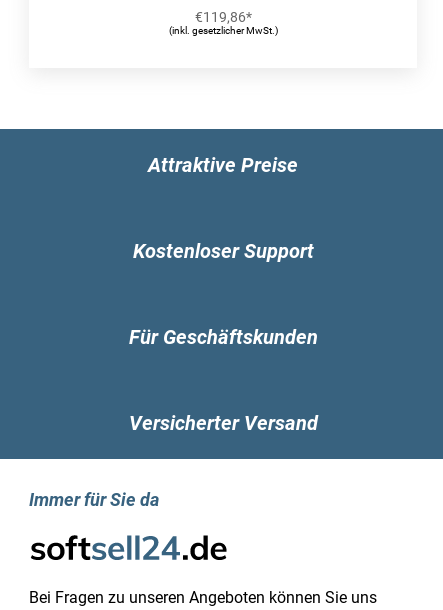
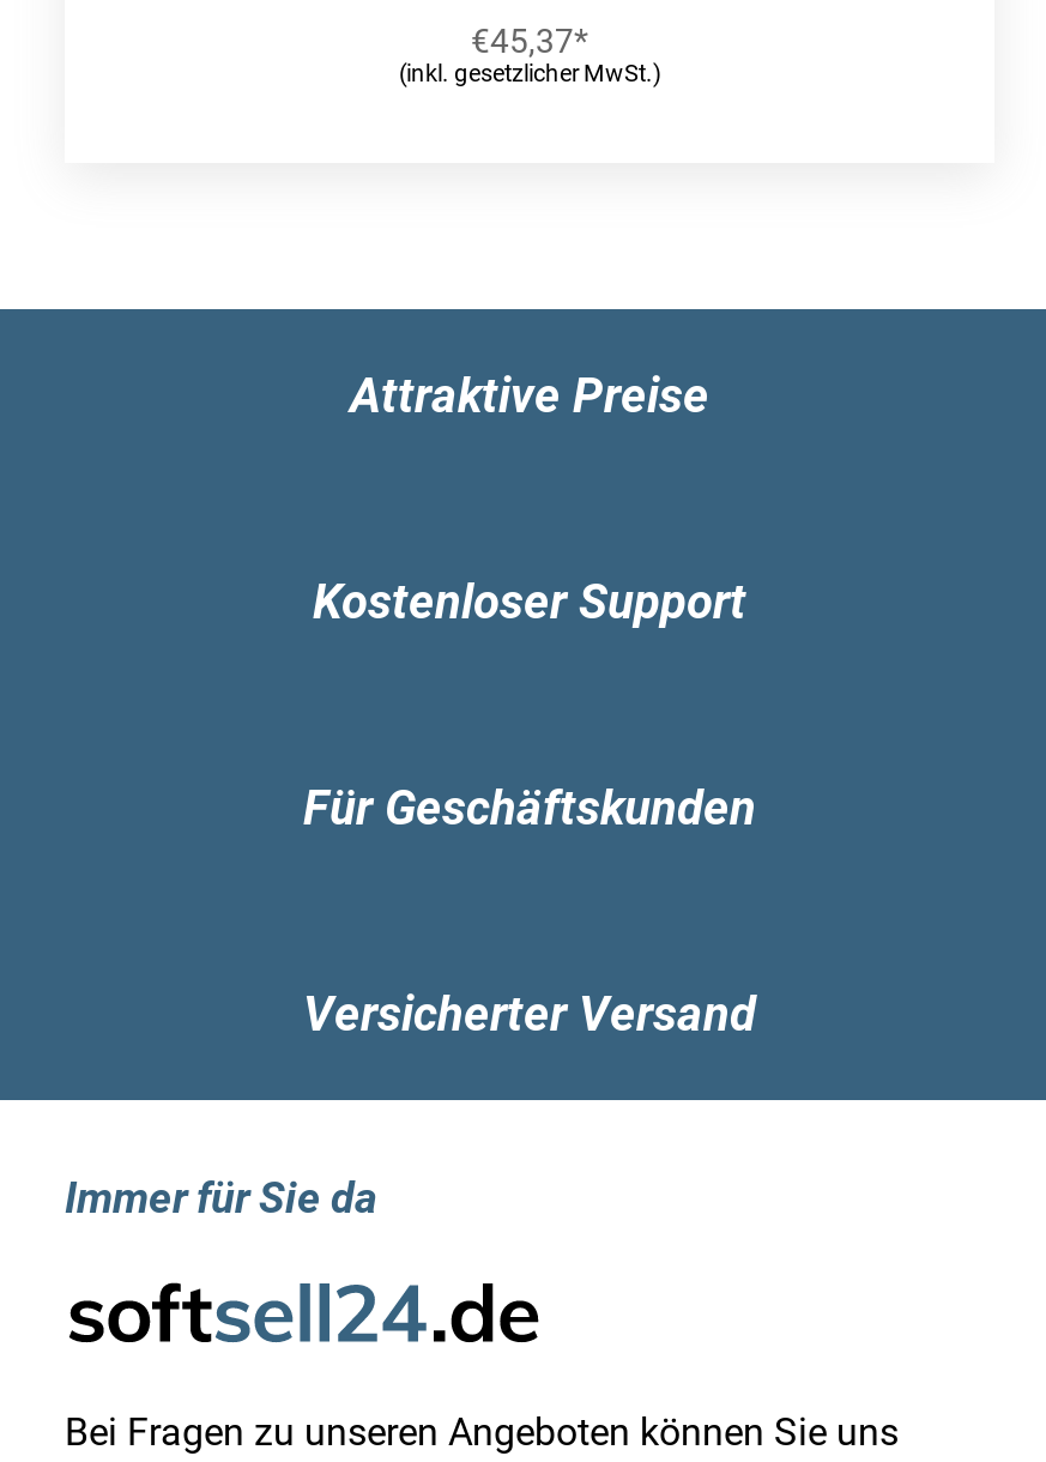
[194,9,251,25] €119,86* -> [471,22,588,60] €45,37*

